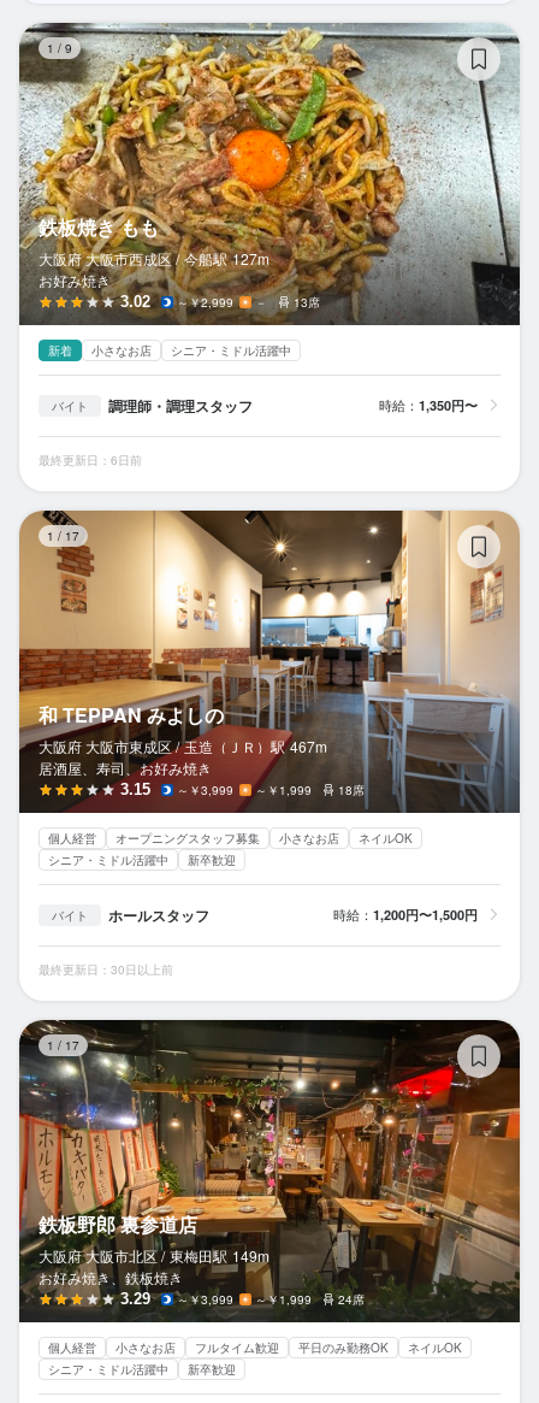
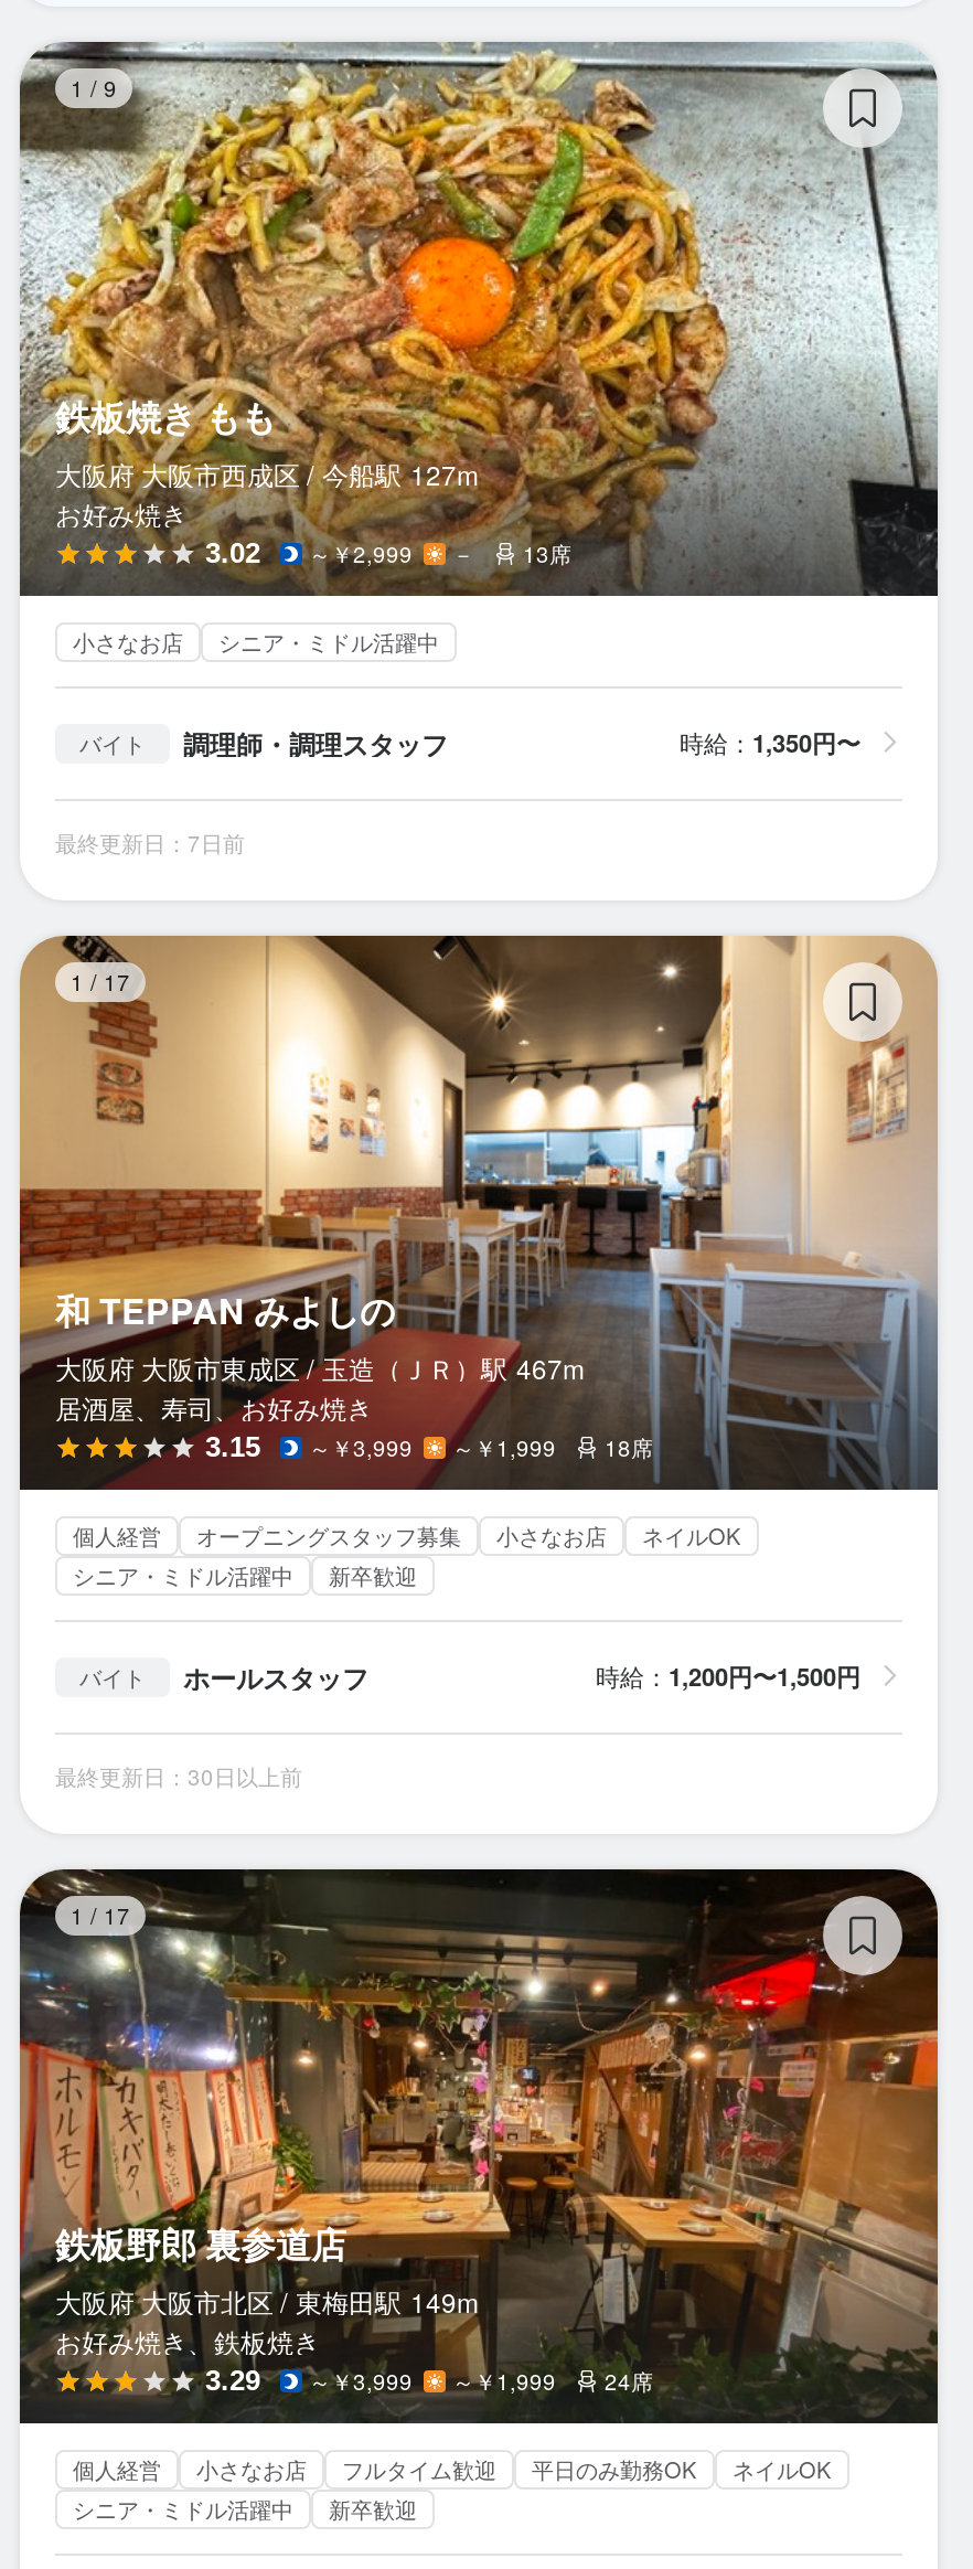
[48,342,72,359] 新着 -> none
[38,451,142,468] 最終更新日：6日前 -> [55,827,245,858] 最終更新日：7日前

